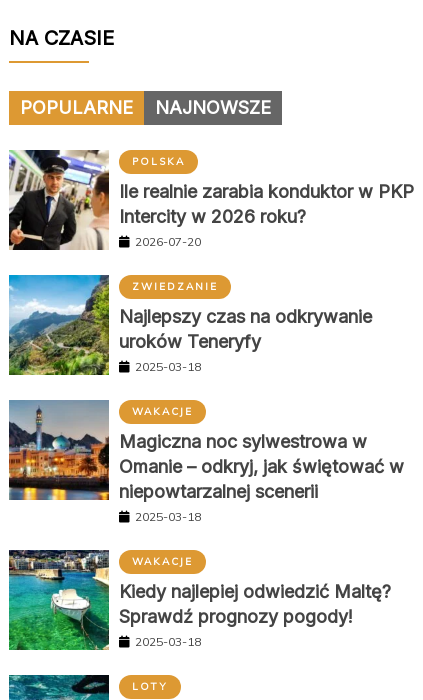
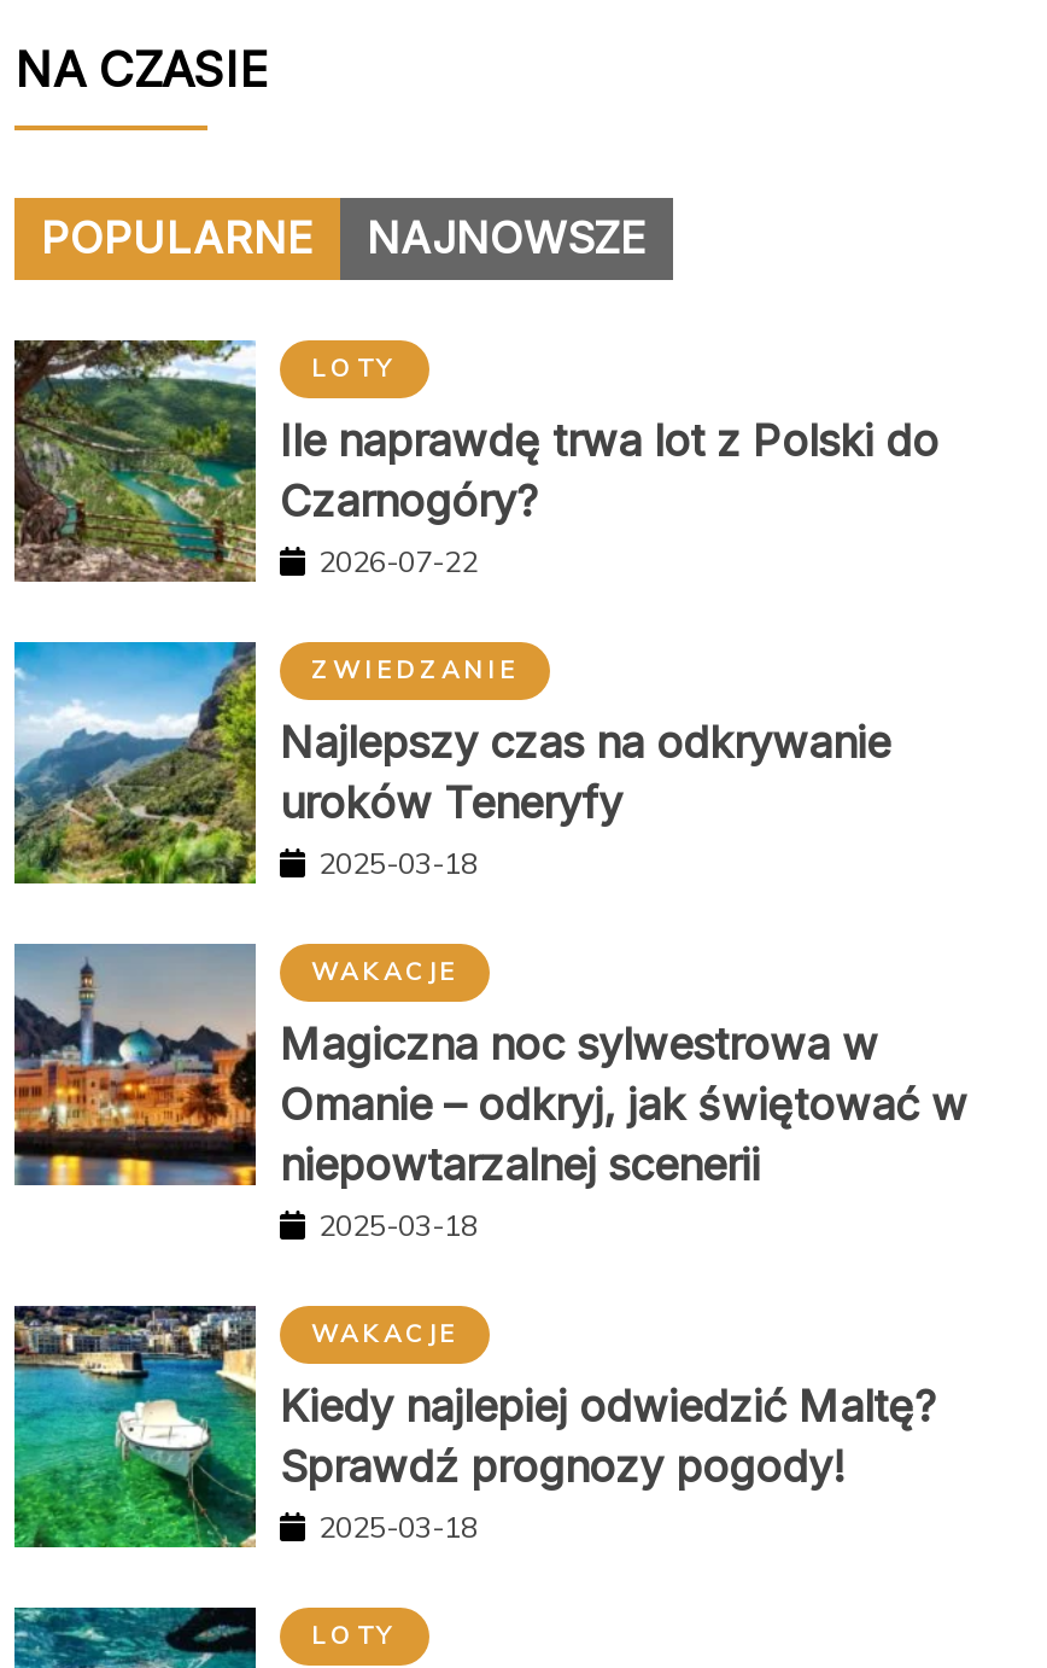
[9,149,414,251] [image] | Ile realnie zarabia konduktor w PKP | Intercity w 2026 roku? | 2026-07-20 -> [12,338,938,584] [image] | Ile naprawdę trwa lot z Polski do | Czarnogóry? | 2026-07-22
[132,155,185,168] POLSKA -> [311,352,398,384] LOTY

